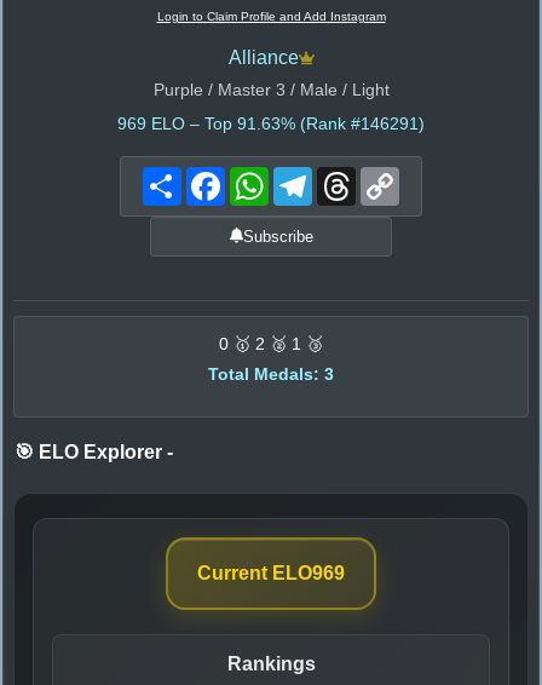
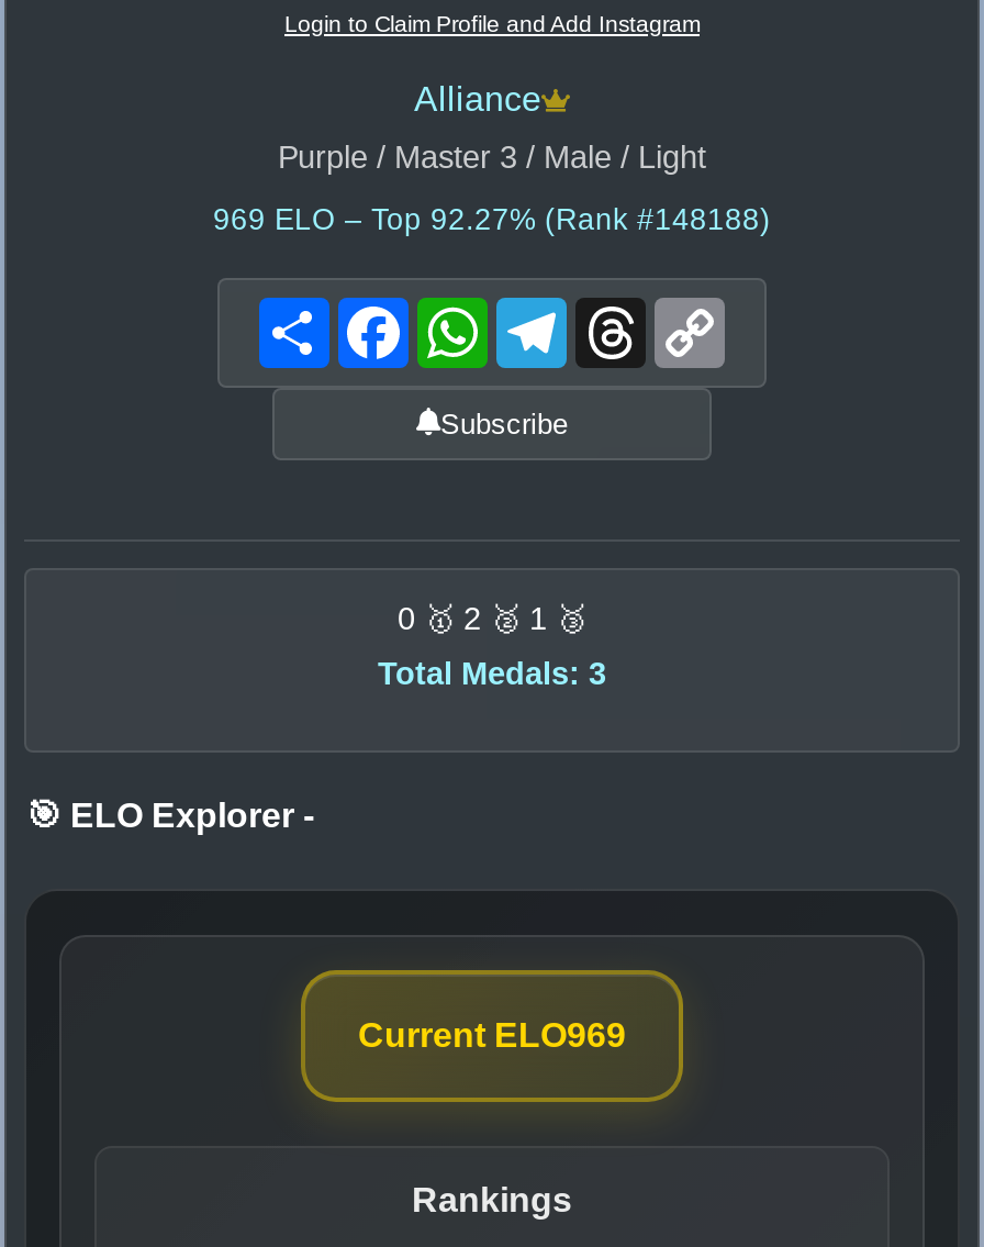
[117,115,425,133] 969 ELO – Top 91.63% (Rank #146291) -> [213,204,771,237] 969 ELO – Top 92.27% (Rank #148188)

